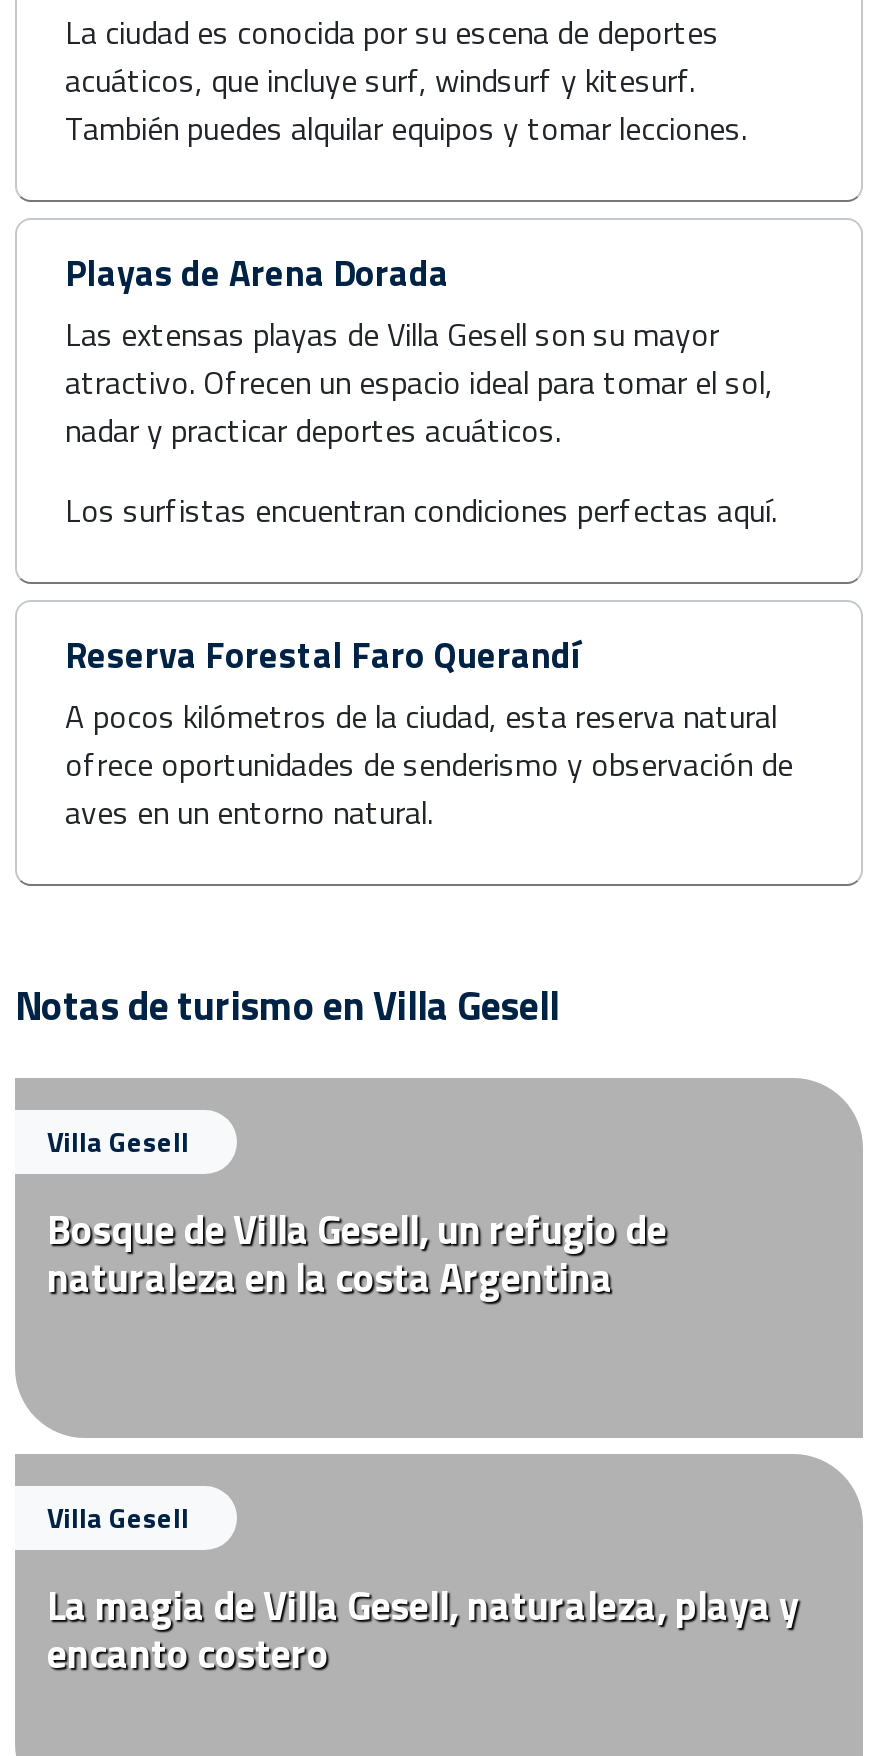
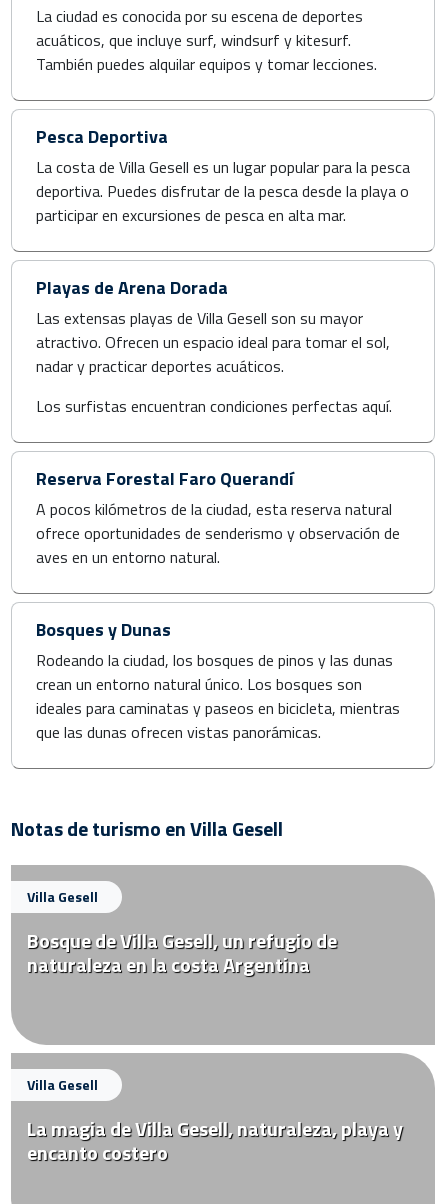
none -> [36,123,410,227] Pesca Deportiva | La costa de Villa Gesell es un lugar popular para la pesca | deportiva. Puedes disfrutar de la pesca desde la playa o | participar en excursiones de pesca en alta mar.
none -> [36,616,400,744] Bosques y Dunas | Rodeando la ciudad, los bosques de pinos y las dunas | crean un entorno natural único. Los bosques son | ideales para caminatas y paseos en bicicleta, mientras | que las dunas ofrecen vistas panorámicas.

